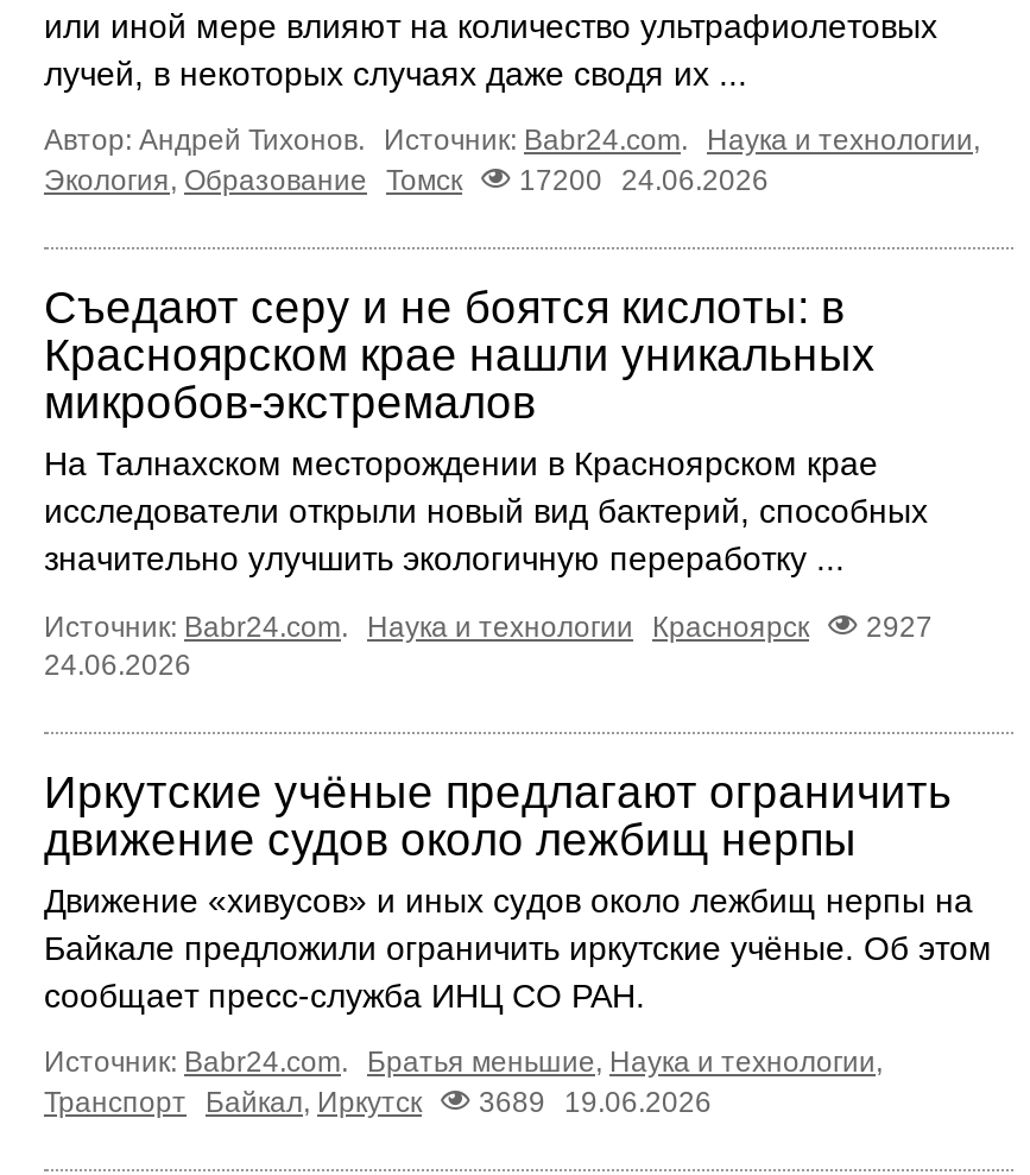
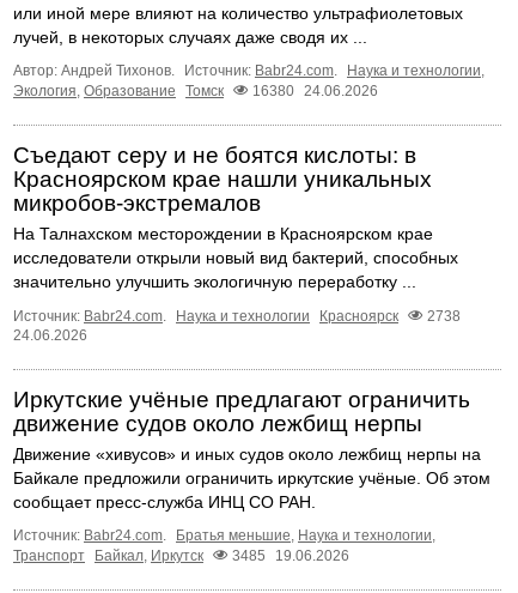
[44,163,769,197] Экология, Образование Томск 17200 24.06.2026 -> [13,82,378,99] Экология, Образование Томск 16380 24.06.2026
[44,610,933,643] Источник: Babr24.com. Наука и технологии Красноярск 2927 -> [13,308,461,324] Источник: Babr24.com. Наука и технологии Красноярск 2738
[44,1086,712,1119] Транспорт Байкал, Иркутск 3689 19.06.2026 -> [13,547,349,564] Транспорт Байкал, Иркутск 3485 19.06.2026

